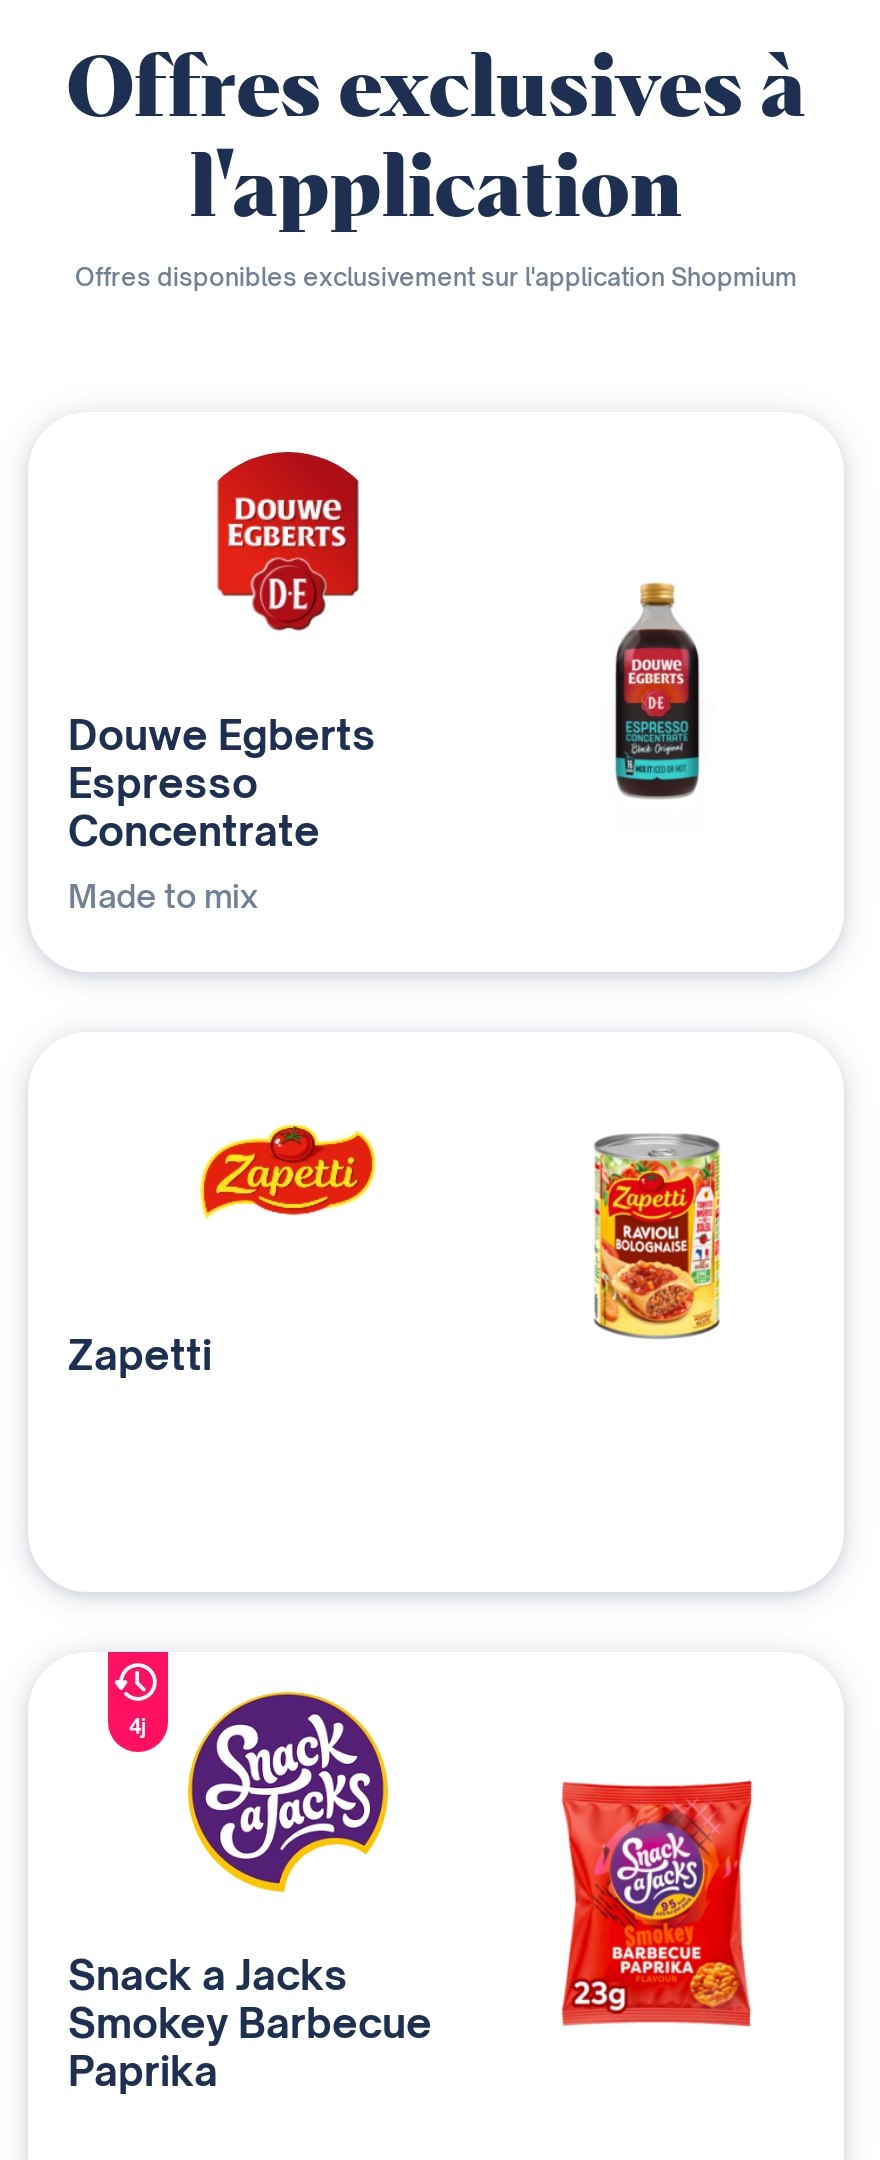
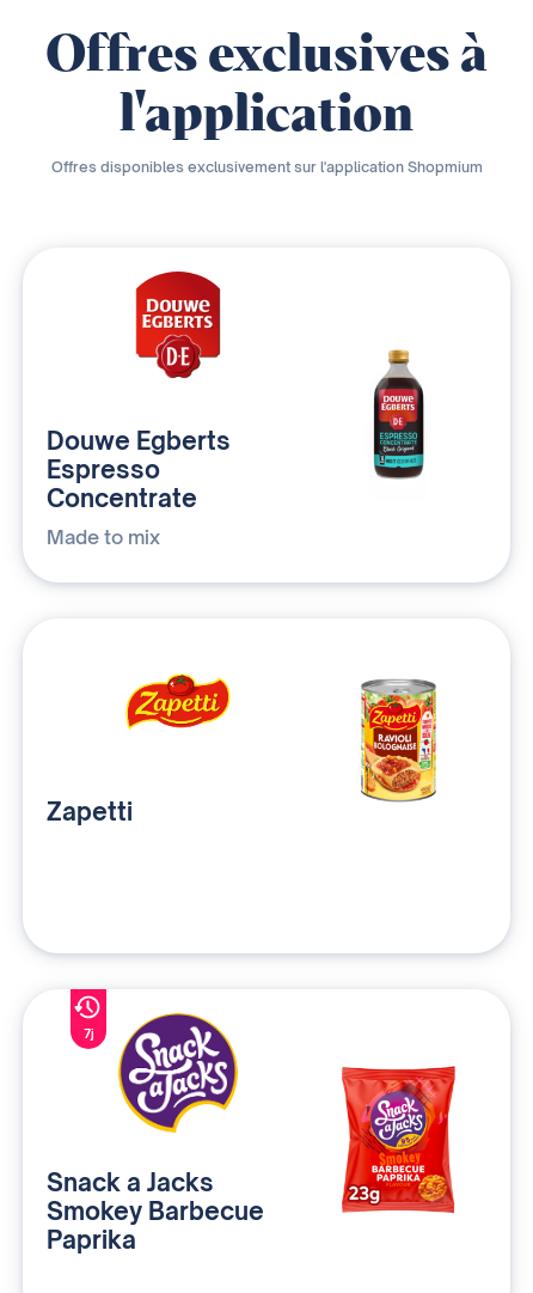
[129,1714,147,1738] 4j -> [83,1026,94,1041] 7j

